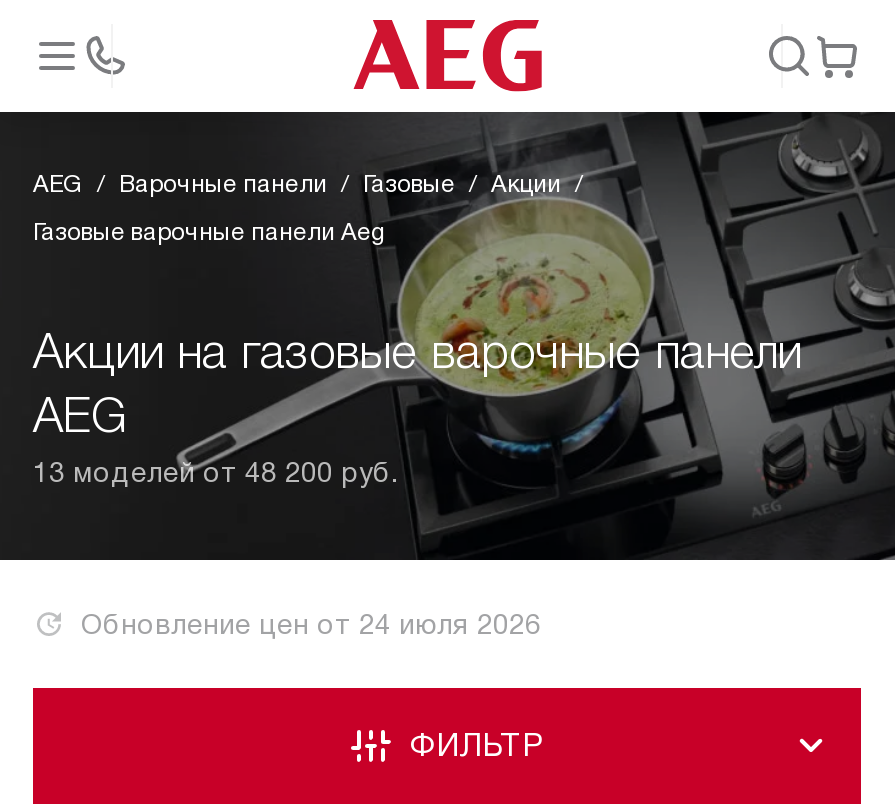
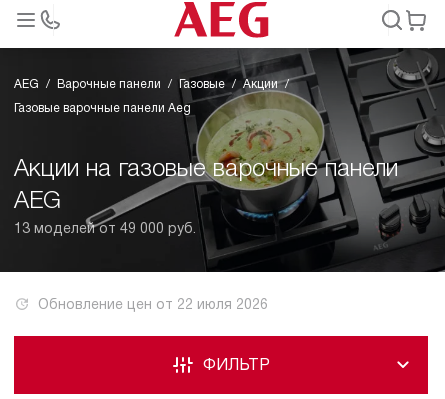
[33,456,397,488] 13 моделей от 48 200 руб. -> [14,220,196,236] 13 моделей от 49 000 руб.
[81,608,541,640] Обновление цен от 24 июля 2026 -> [38,296,268,312] Обновление цен от 22 июля 2026

